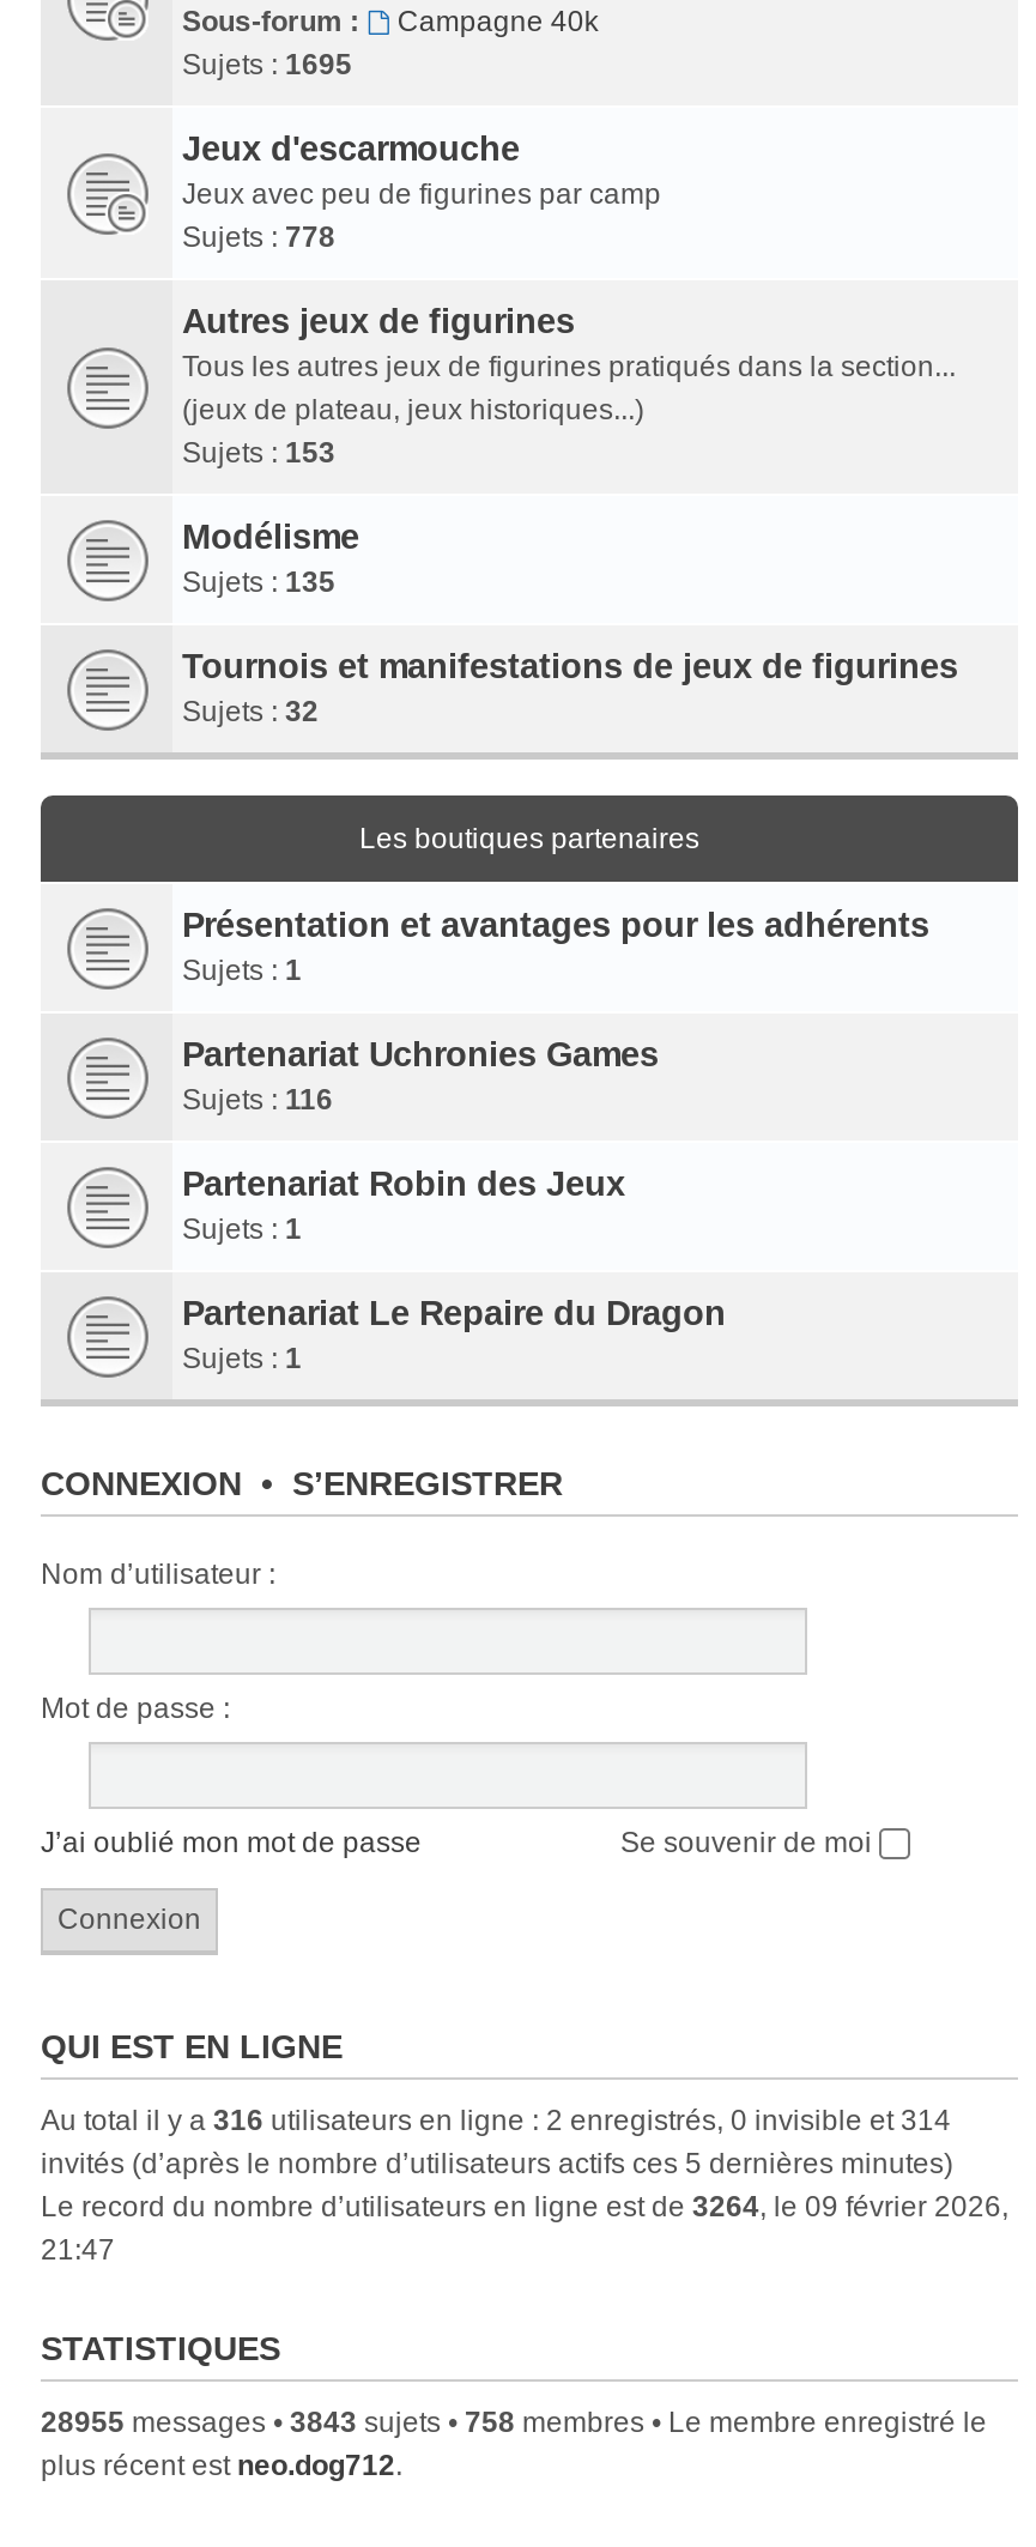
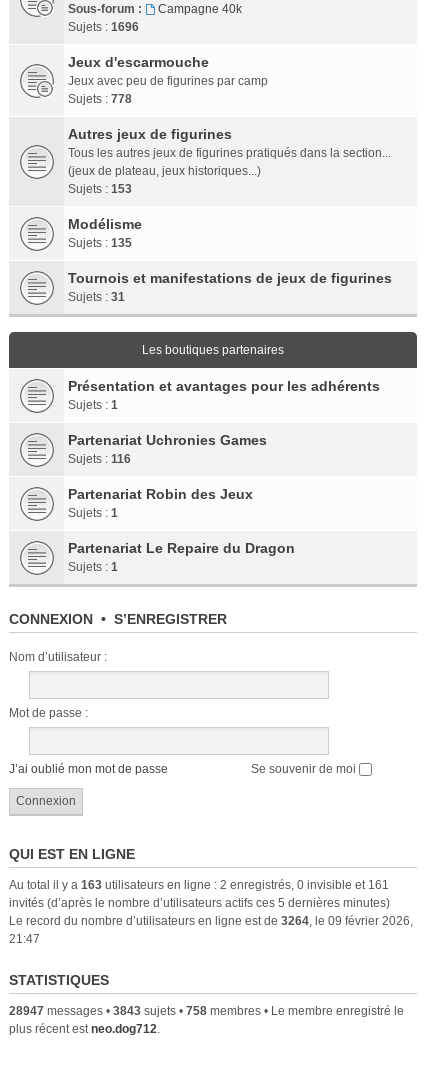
[182,48,352,81] Sujets : 1695 -> [68,20,139,34] Sujets : 1696
[182,695,319,728] Sujets : 32 -> [68,290,125,304] Sujets : 31
[41,2103,951,2137] Au total il y a 316 utilisateurs en ligne : 2 enregistrés, 0 invisible et 314 -> [9,878,389,892] Au total il y a 163 utilisateurs en ligne : 2 enregistrés, 0 invisible et 161
[41,2405,987,2439] 28955 messages • 3843 sujets • 758 membres • Le membre enregistré le -> [9,1004,404,1018] 28947 messages • 3843 sujets • 758 membres • Le membre enregistré le

